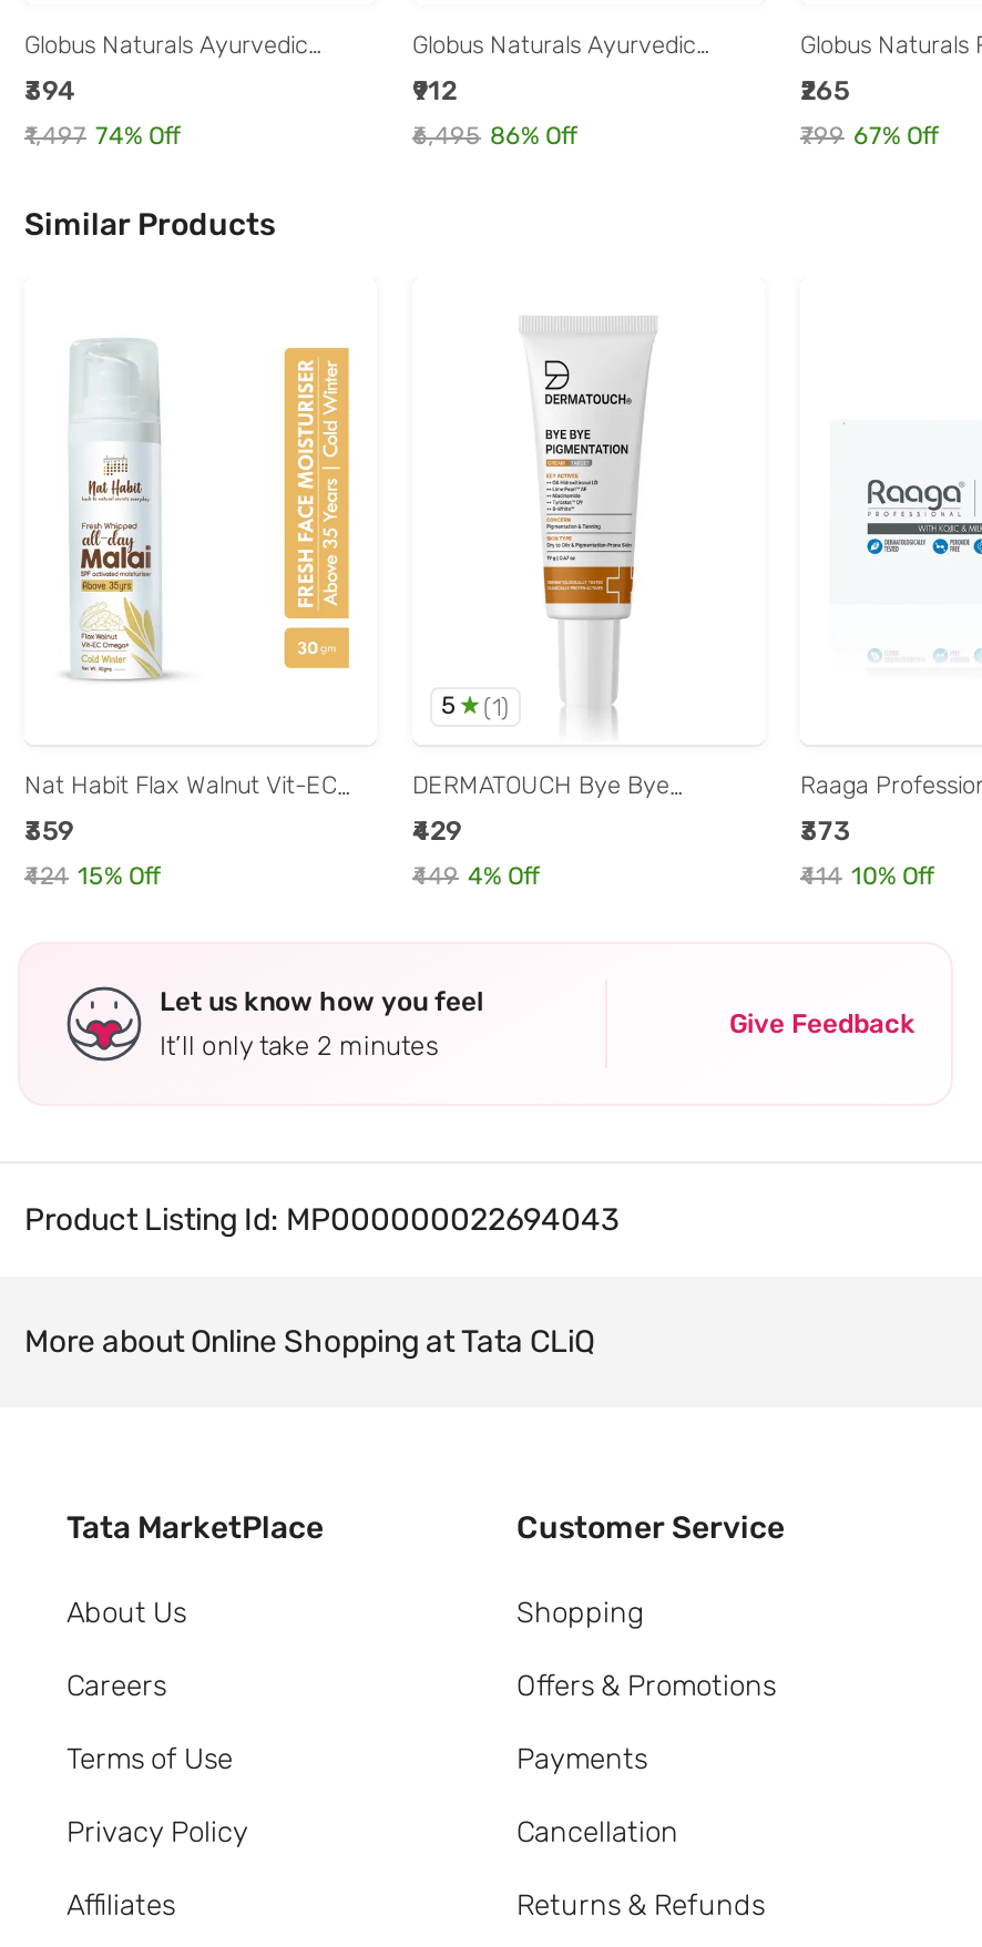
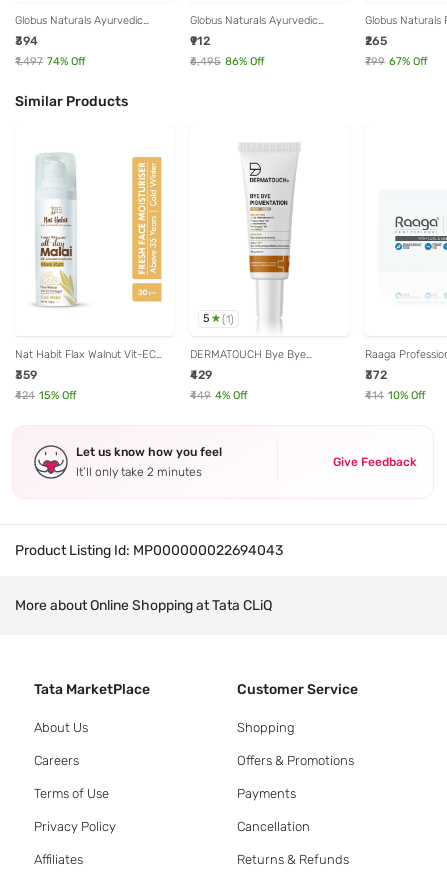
[800,816,851,847] ₹373 -> [365,368,387,382] ₹372

